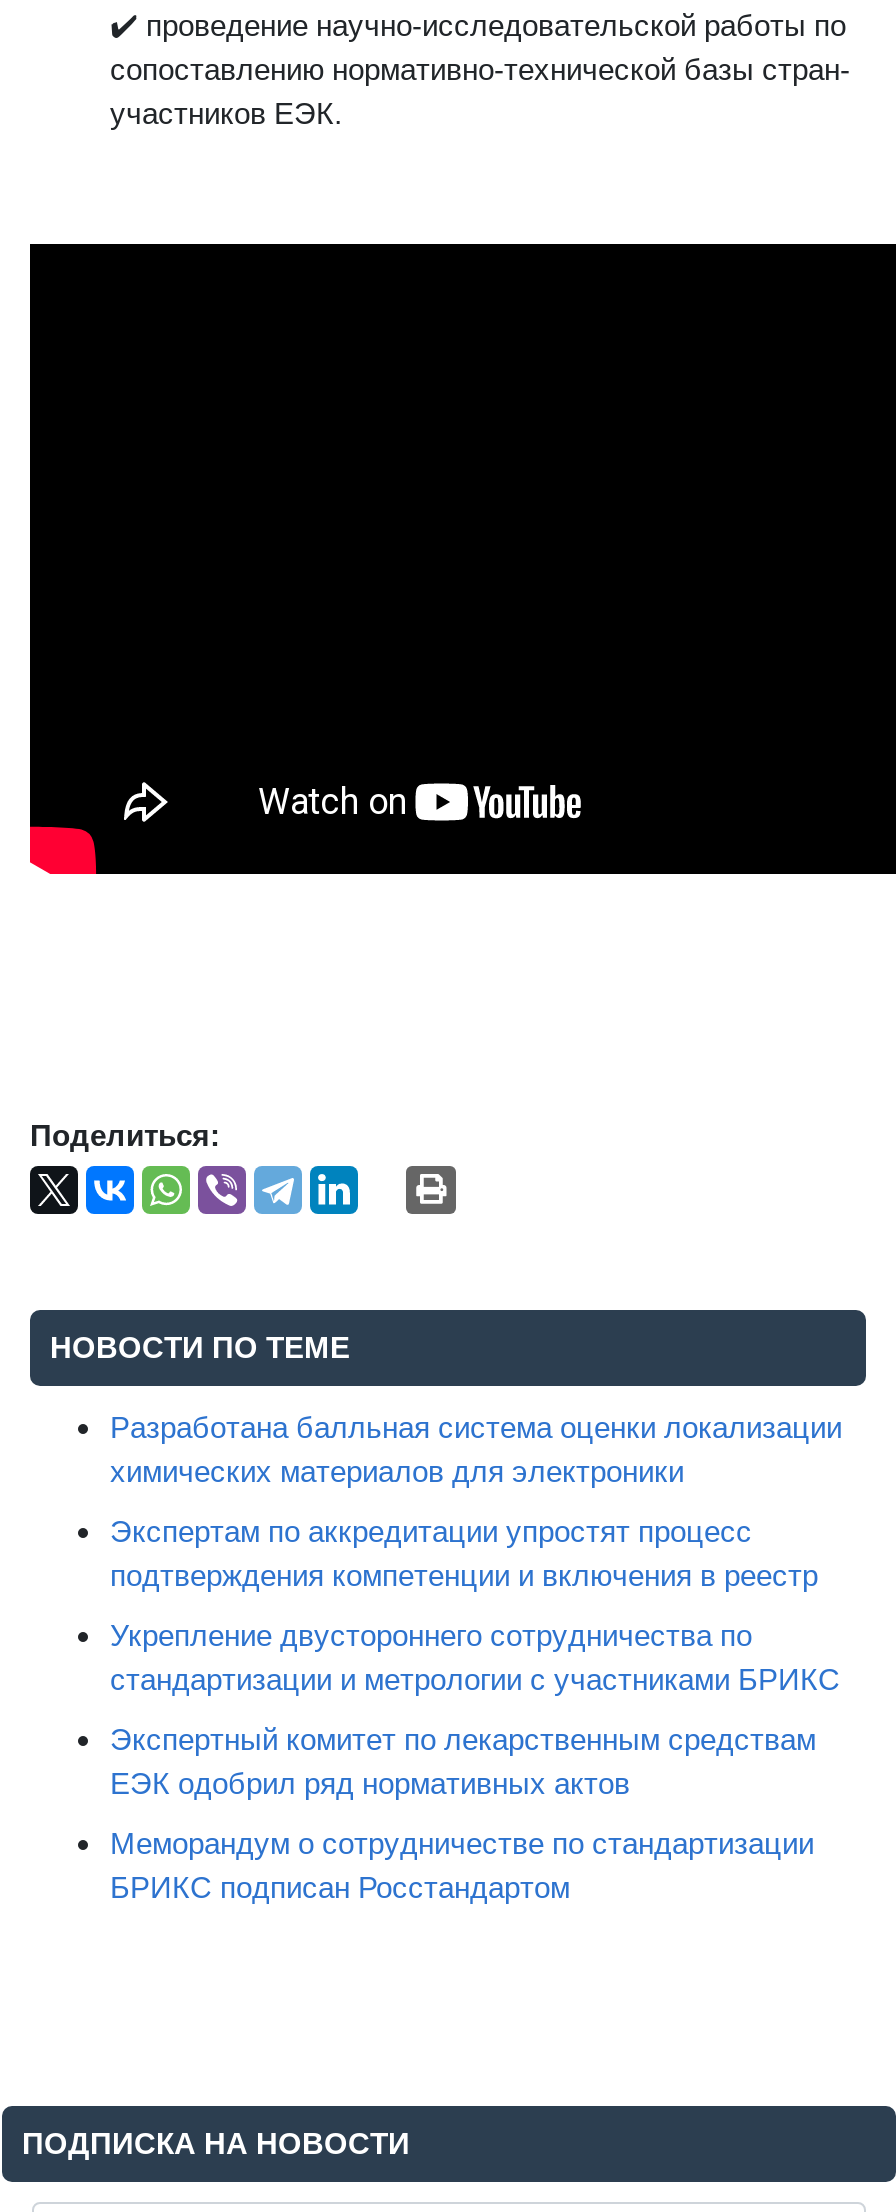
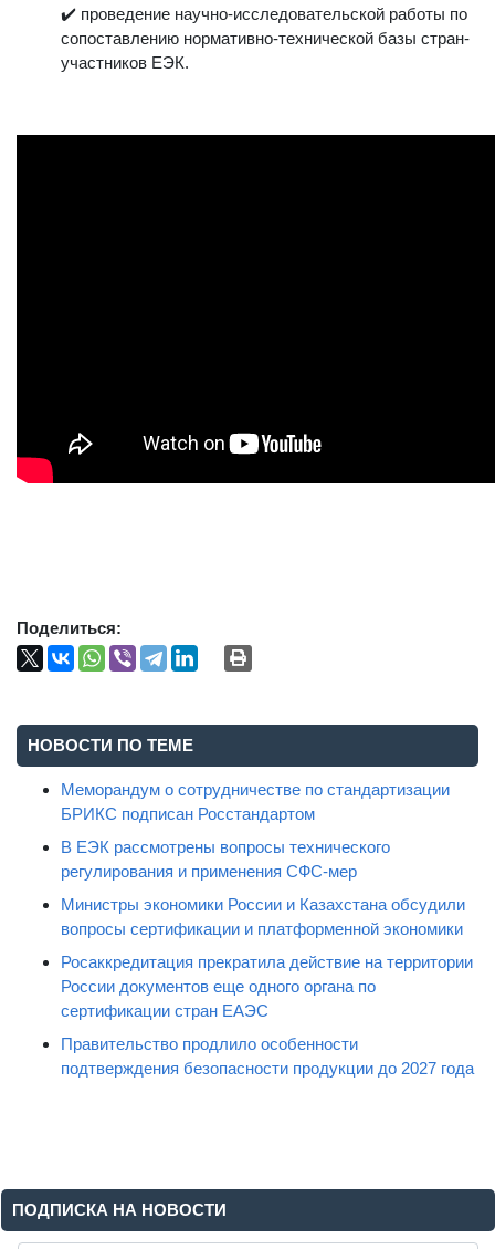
[110,1410,842,1800] Разработана балльная система оценки локализации | химических материалов для электроники | Экспертам по аккредитации упростят процесс | подтверждения компетенции и включения в реестр | Укрепление двустороннего сотрудничества по | стандартизации и метрологии с участниками БРИКС | Экспертный комитет по лекарственным средствам | ЕЭК одобрил ряд нормативных актов -> none
moved [110,1826,814,1904] -> [61,780,450,823]: Меморандум о сотрудничестве по стандартизации | БРИКС подписан Росстандартом
none -> [61,837,474,1078] В ЕЭК рассмотрены вопросы технического | регулирования и применения СФС-мер | Министры экономики России и Казахстана обсудили | вопросы сертификации и платформенной экономики | Росаккредитация прекратила действие на территории | России документов еще одного органа по | сертификации стран ЕАЭС | Правительство продлило особенности | подтверждения безопасности продукции до 2027 года

